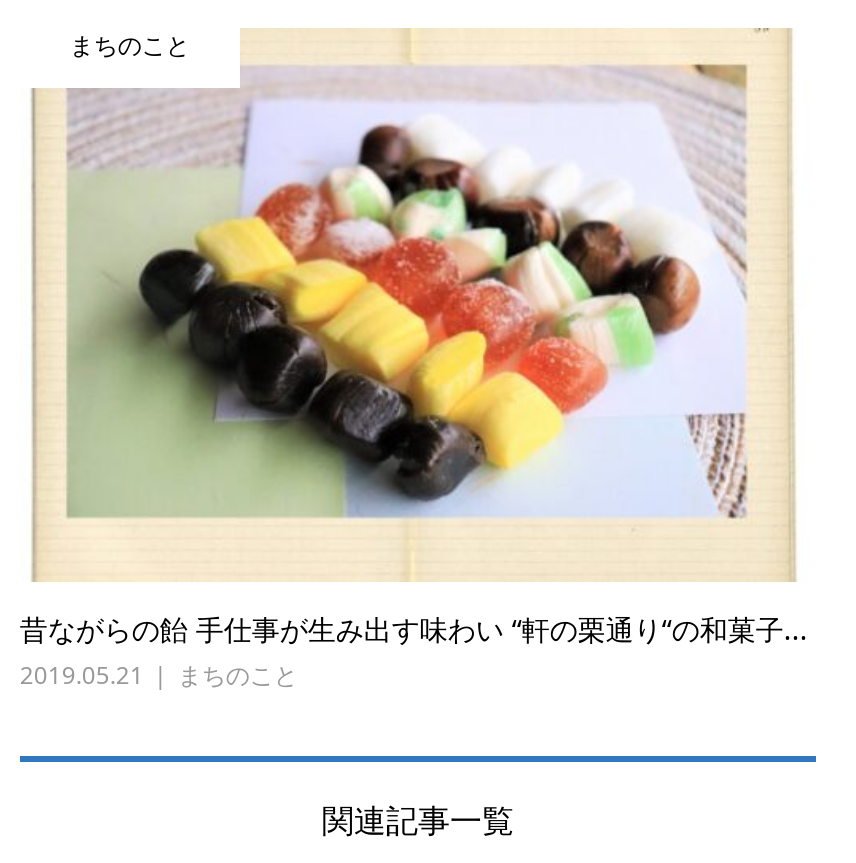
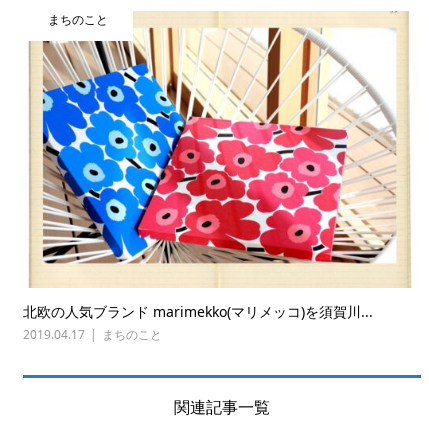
[20,62,808,692] [image] | 昔ながらの飴 手仕事が生み出す味わい “軒の栗通り“の和菓子... | 2019.05.21 -> [23,27,396,343] [image] | 北欧の人気ブランド marimekko(マリメッコ)を須賀川... | 2019.04.17

